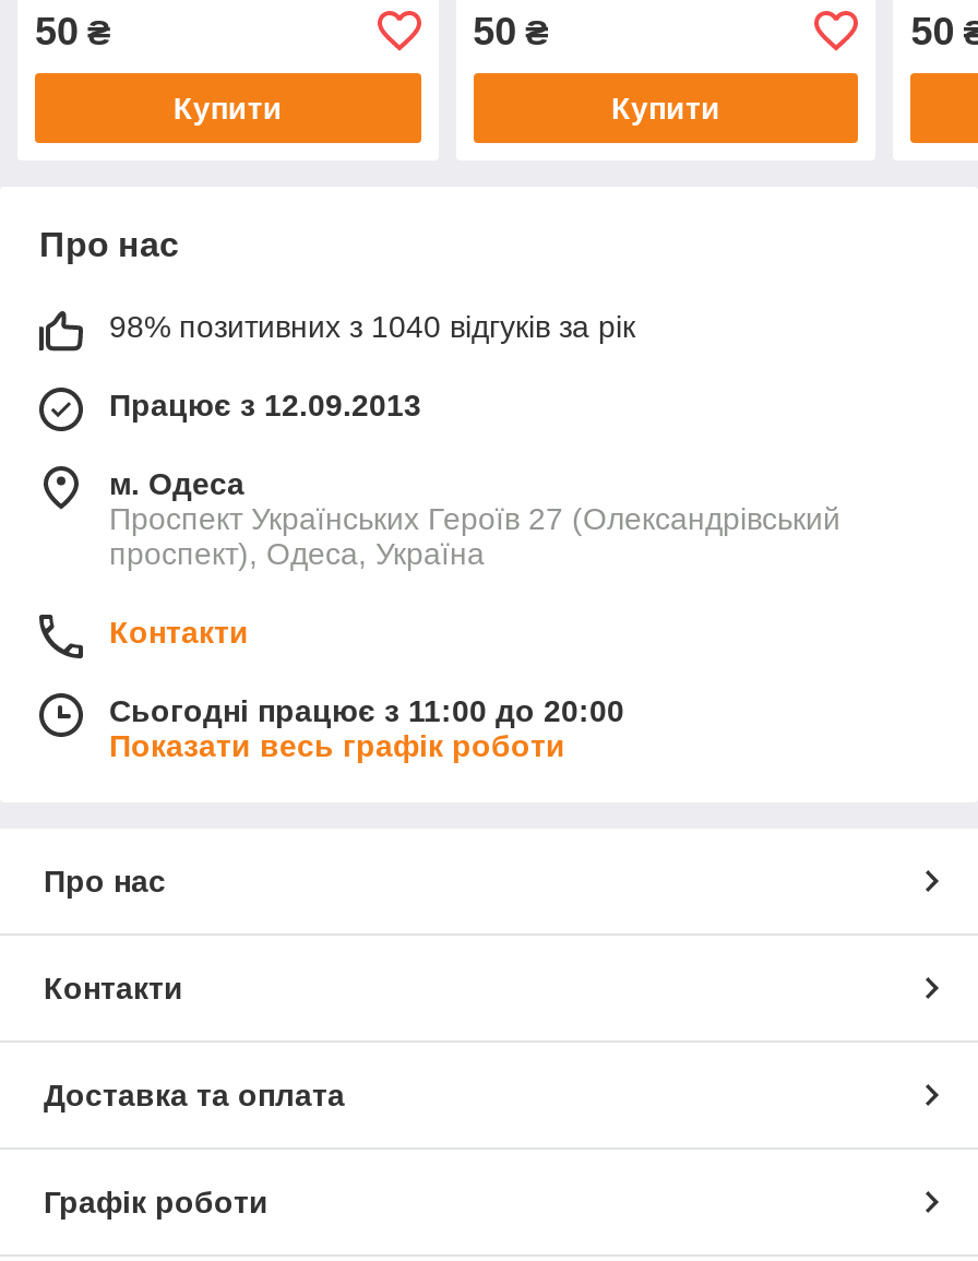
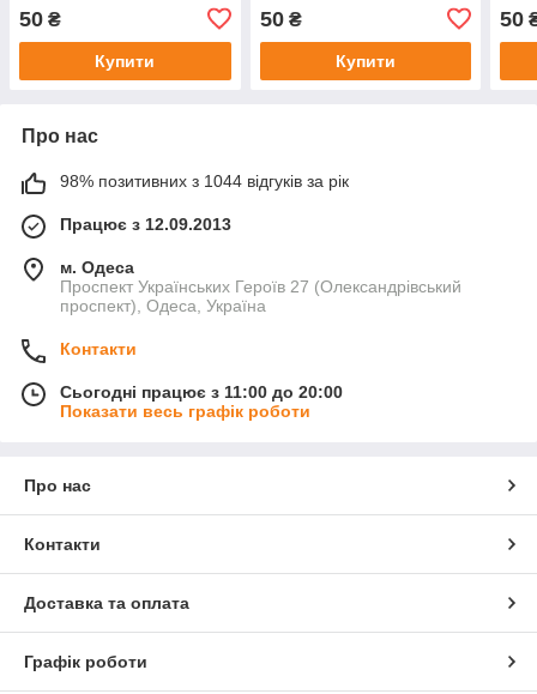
[109,309,635,343] 98% позитивних з 1040 відгуків за рік -> [60,171,349,190] 98% позитивних з 1044 відгуків за рік

